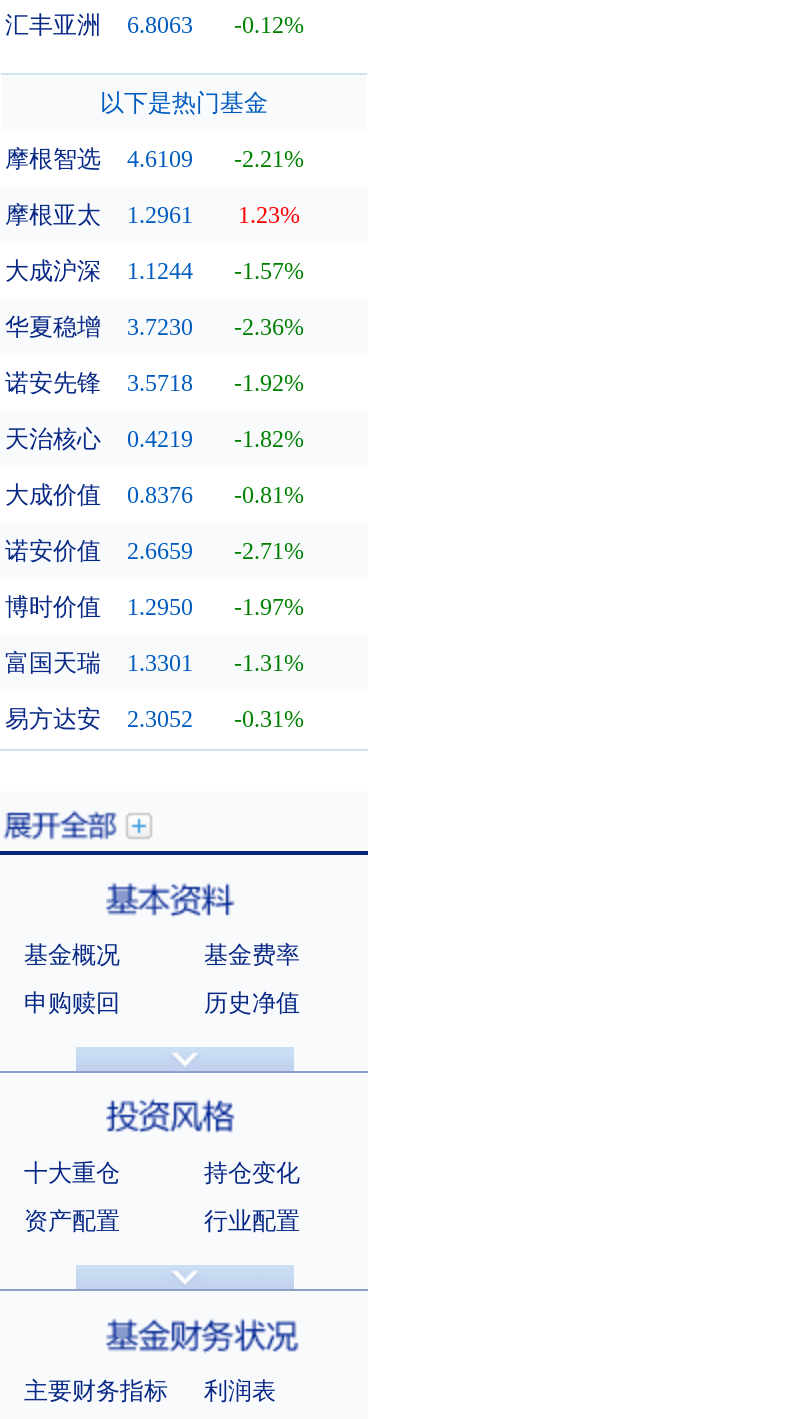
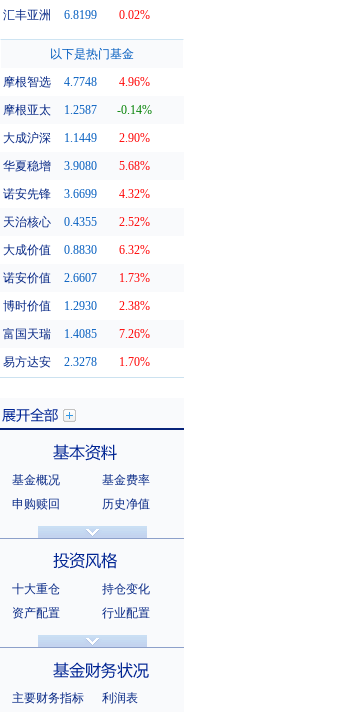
[127,11,193,39] 6.8063 -> [63,8,96,22] 6.8199
[234,11,304,39] -0.12% -> [119,8,150,22] 0.02%
[127,145,193,173] 4.6109 -> [63,75,96,89] 4.7748
[234,145,304,173] -2.21% -> [119,75,150,89] 4.96%
[127,201,193,229] 1.2961 -> [63,103,96,117] 1.2587
[238,201,300,229] 1.23% -> [117,103,152,117] -0.14%
[127,257,193,285] 1.1244 -> [63,131,96,145] 1.1449
[234,257,304,285] -1.57% -> [119,131,150,145] 2.90%
[127,313,193,341] 3.7230 -> [63,159,96,173] 3.9080
[234,313,304,341] -2.36% -> [119,159,150,173] 5.68%
[127,369,193,397] 3.5718 -> [63,187,96,201] 3.6699
[234,369,304,397] -1.92% -> [119,187,150,201] 4.32%
[127,425,193,453] 0.4219 -> [63,215,96,229] 0.4355
[234,425,304,453] -1.82% -> [119,215,150,229] 2.52%
[127,481,193,509] 0.8376 -> [63,243,96,257] 0.8830
[234,481,304,509] -0.81% -> [119,243,150,257] 6.32%
[127,537,193,565] 2.6659 -> [63,271,96,285] 2.6607
[234,537,304,565] -2.71% -> [119,271,150,285] 1.73%
[127,593,193,621] 1.2950 -> [63,299,96,313] 1.2930
[234,593,304,621] -1.97% -> [119,299,150,313] 2.38%
[127,649,193,677] 1.3301 -> [63,327,96,341] 1.4085
[234,649,304,677] -1.31% -> [119,327,150,341] 7.26%
[127,705,193,733] 2.3052 -> [63,355,96,369] 2.3278
[234,705,304,733] -0.31% -> [119,355,150,369] 1.70%

